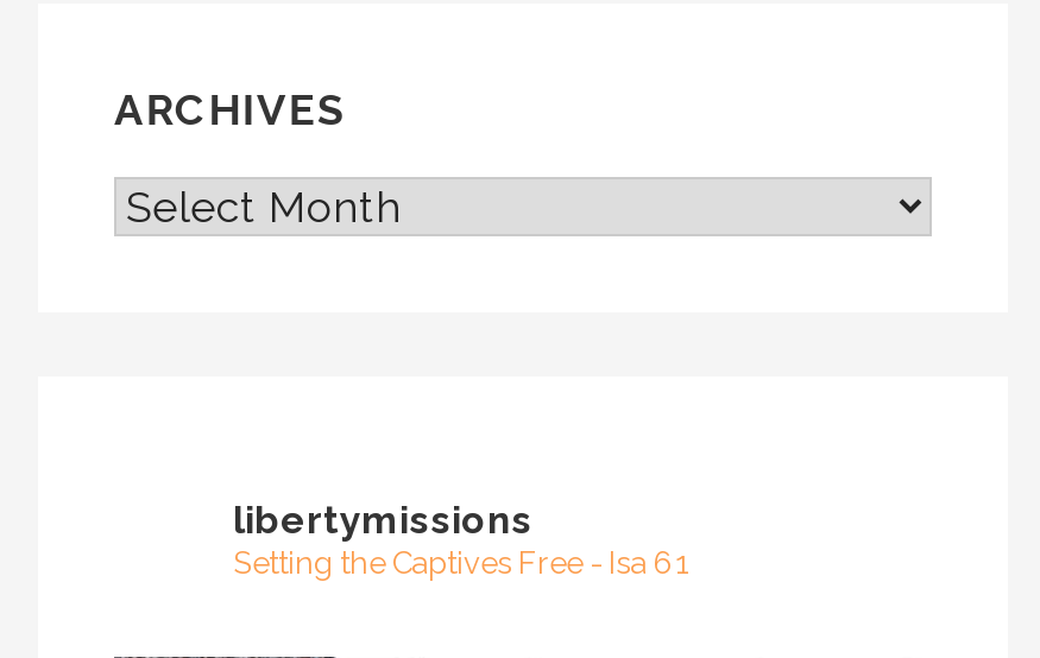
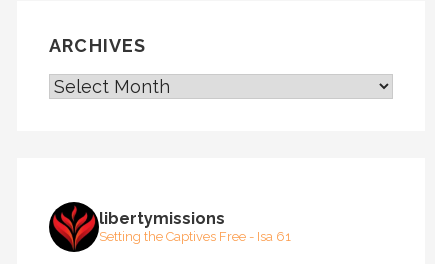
none -> [48,201,96,253] [image]

